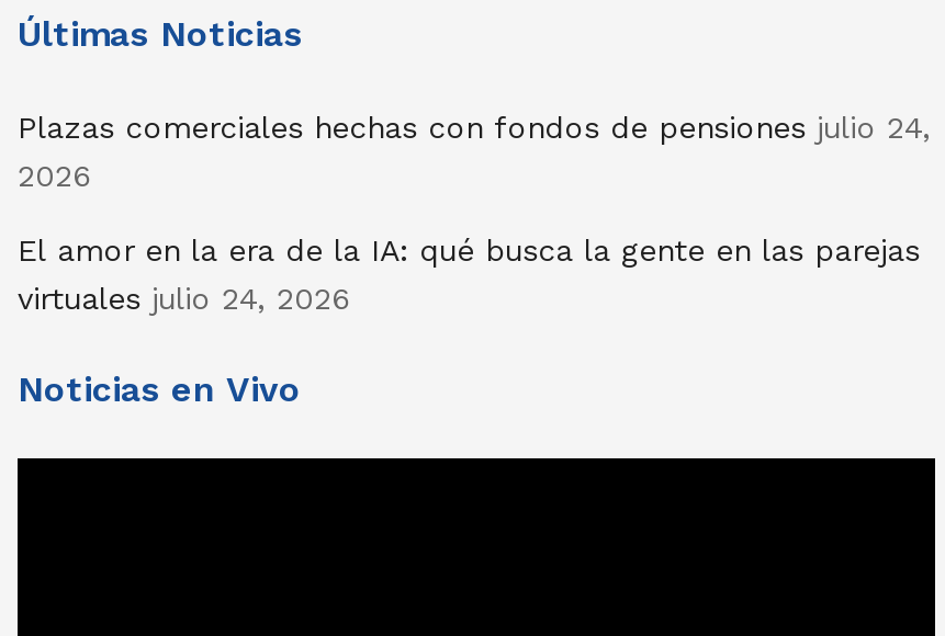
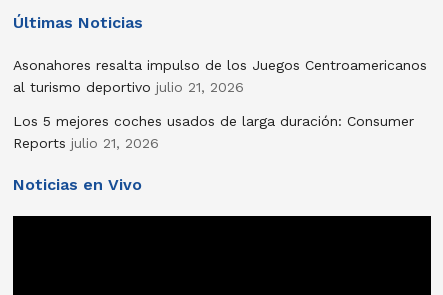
[18,109,931,193] Plazas comerciales hechas con fondos de pensiones julio 24, | 2026 -> [13,57,427,95] Asonahores resalta impulso de los Juegos Centroamericanos | al turismo deportivo julio 21, 2026
[18,232,920,315] El amor en la era de la IA: qué busca la gente en las parejas | virtuales julio 24, 2026 -> [13,113,414,151] Los 5 mejores coches usados de larga duración: Consumer | Reports julio 21, 2026

